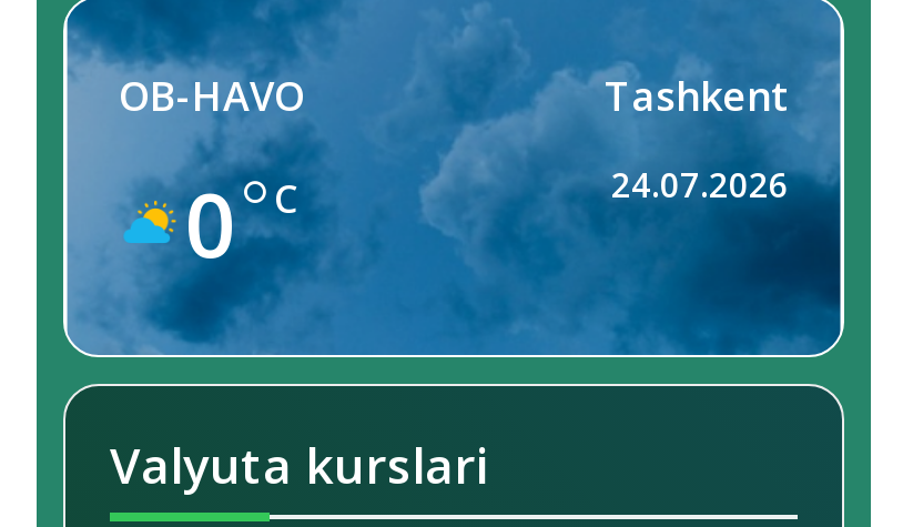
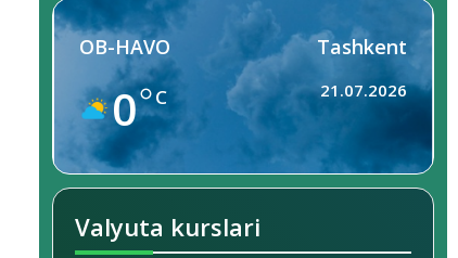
[611,162,789,206] 24.07.2026 -> [320,79,407,101] 21.07.2026

